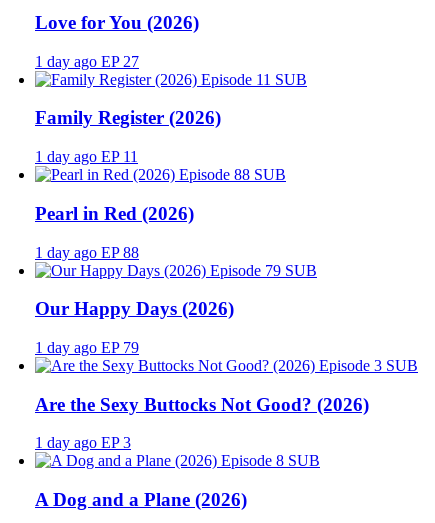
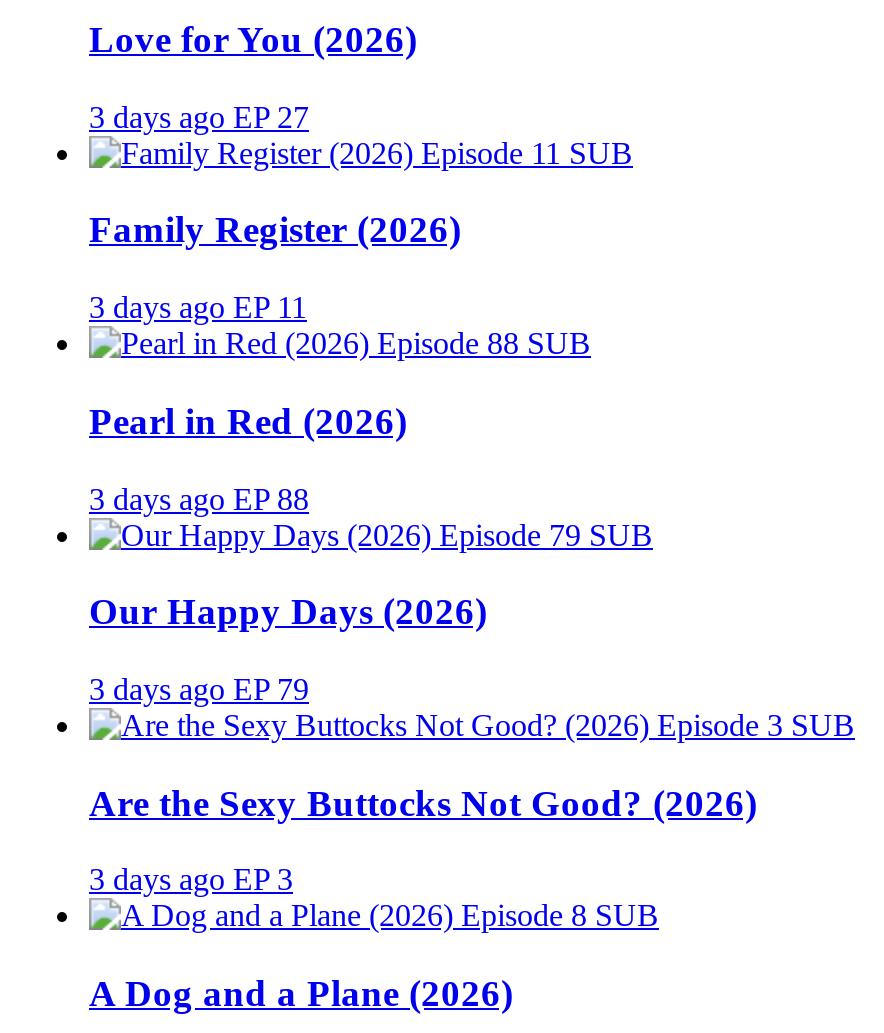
[35,53,139,70] 1 day ago EP 27 -> [89,99,309,133] 3 days ago EP 27
[35,148,138,165] 1 day ago EP 11 -> [89,290,307,324] 3 days ago EP 11
[35,243,139,260] 1 day ago EP 88 -> [89,481,309,515] 3 days ago EP 88
[35,339,139,356] 1 day ago EP 79 -> [89,672,309,706] 3 days ago EP 79
[35,434,131,451] 1 day ago EP 3 -> [89,863,293,897] 3 days ago EP 3

